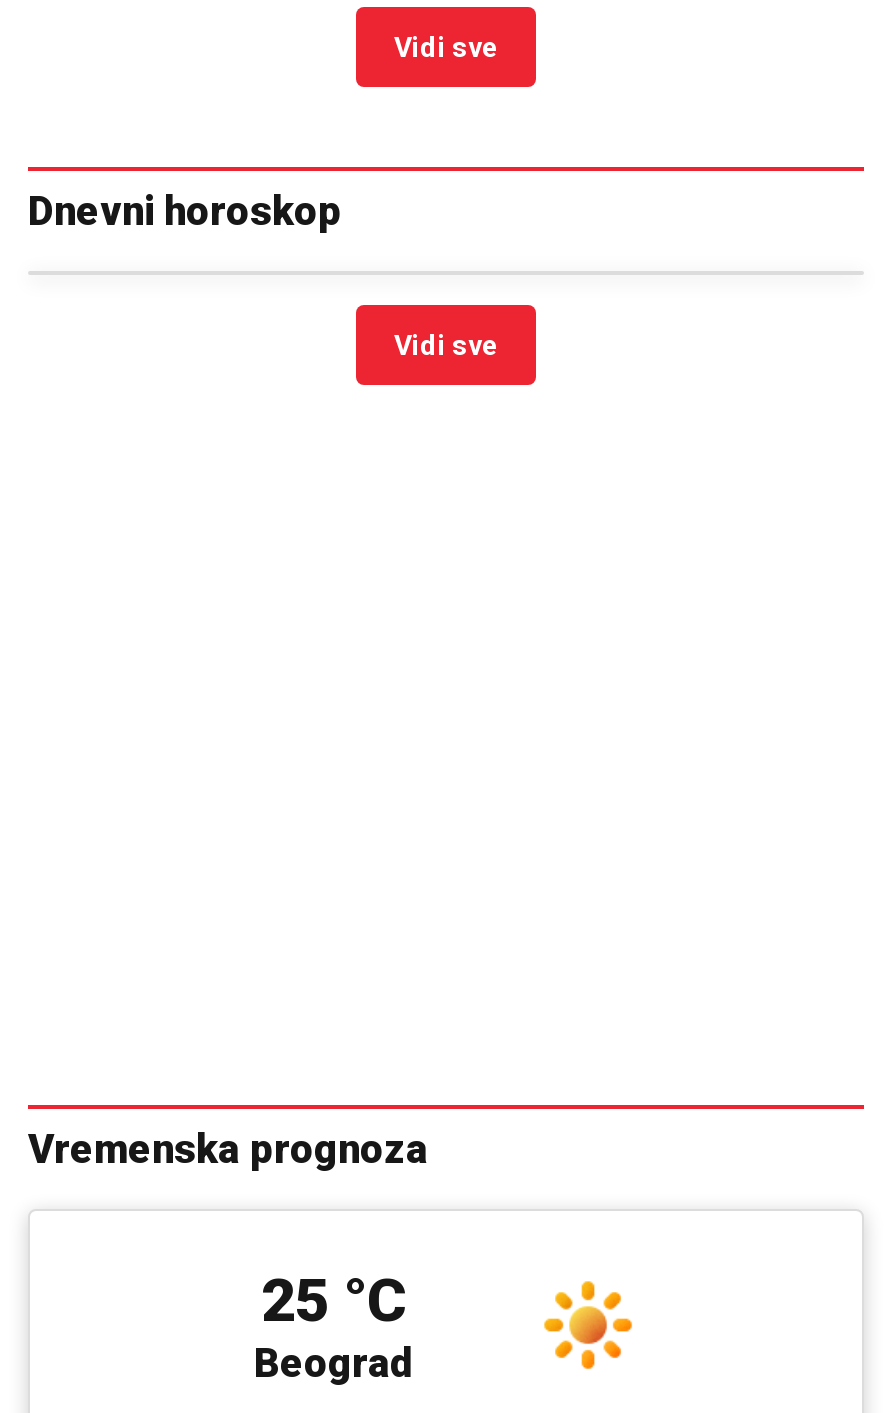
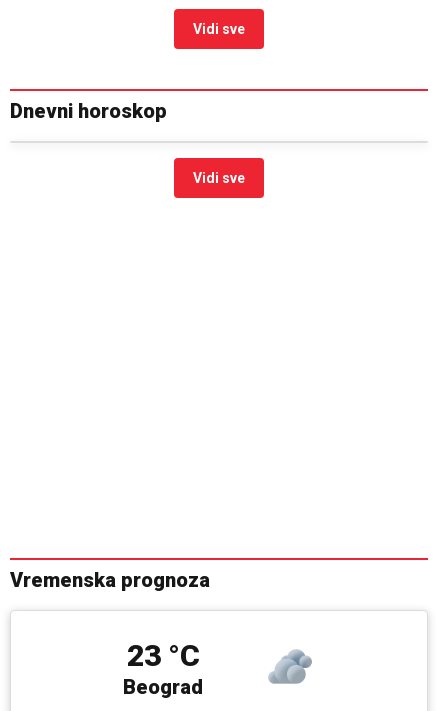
[261,1266,407,1336] 25 °C -> [126,638,199,673] 23 °C
[542,1279,634,1371] [image] -> [268,646,313,690] [image]

